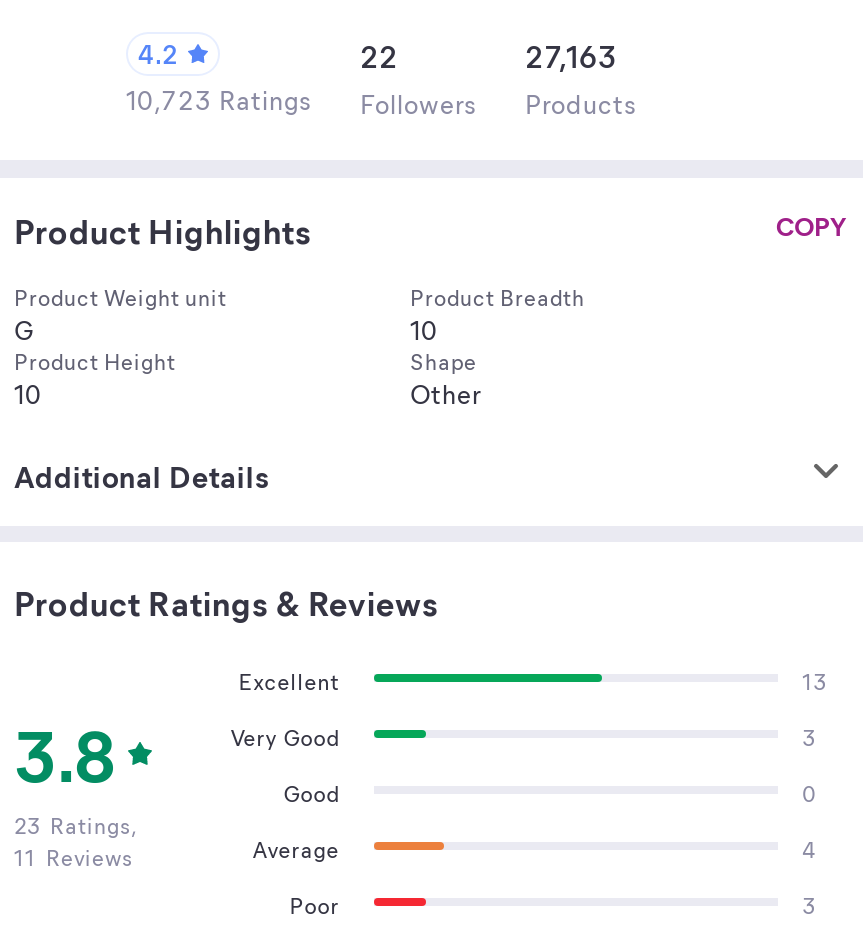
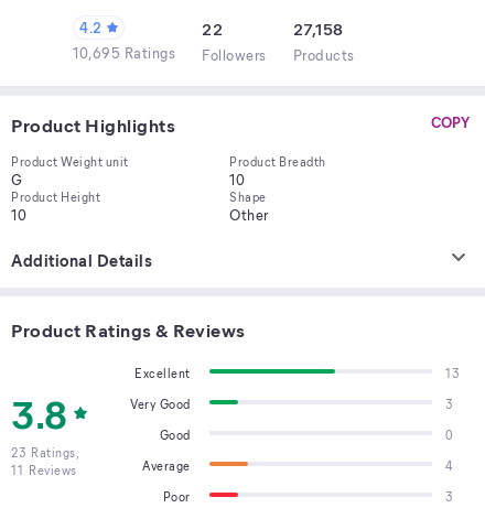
[525,36,617,76] 27,163 -> [293,18,343,40] 27,158
[126,82,637,120] 10,723 Ratings Followers Products -> [73,43,354,64] 10,695 Ratings Followers Products

